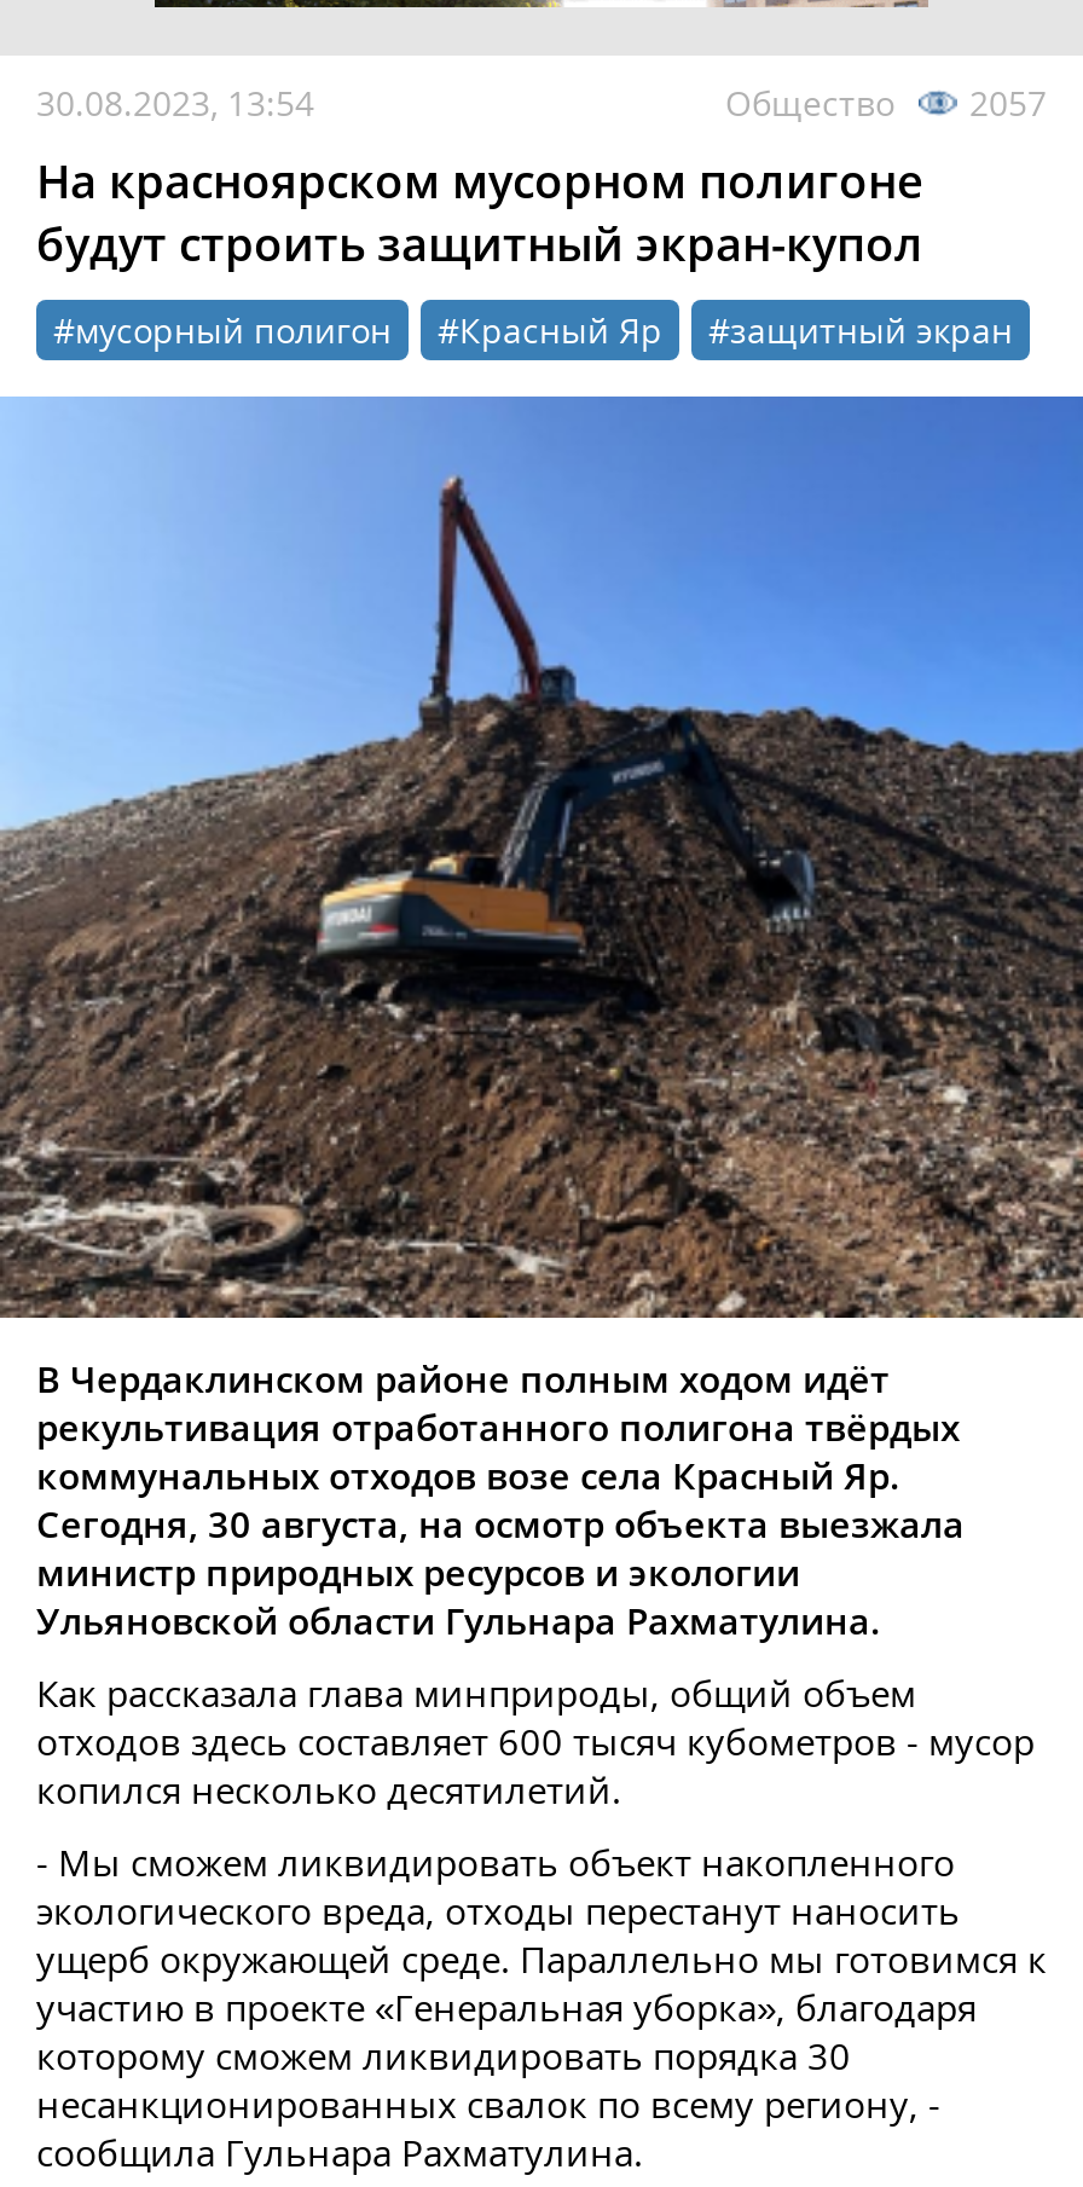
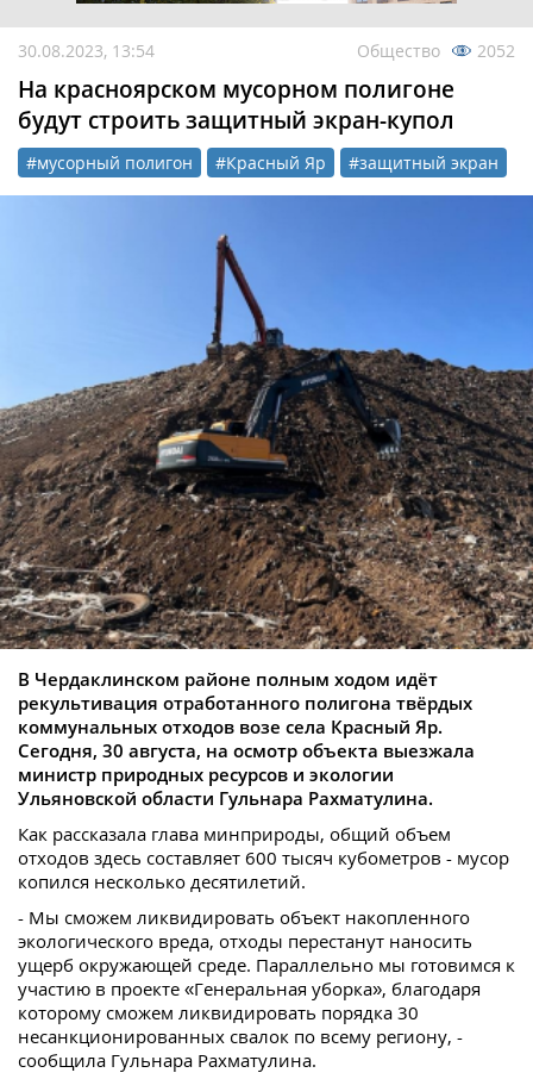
[725,80,1047,126] Общество 2057 -> [357,39,515,62] Общество 2052

